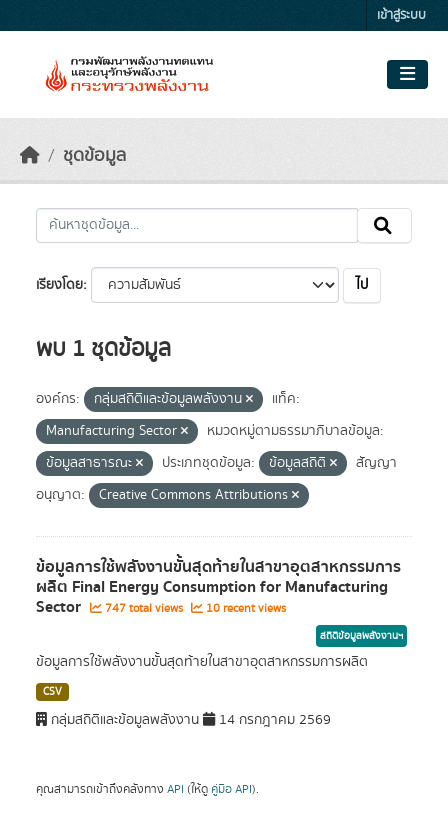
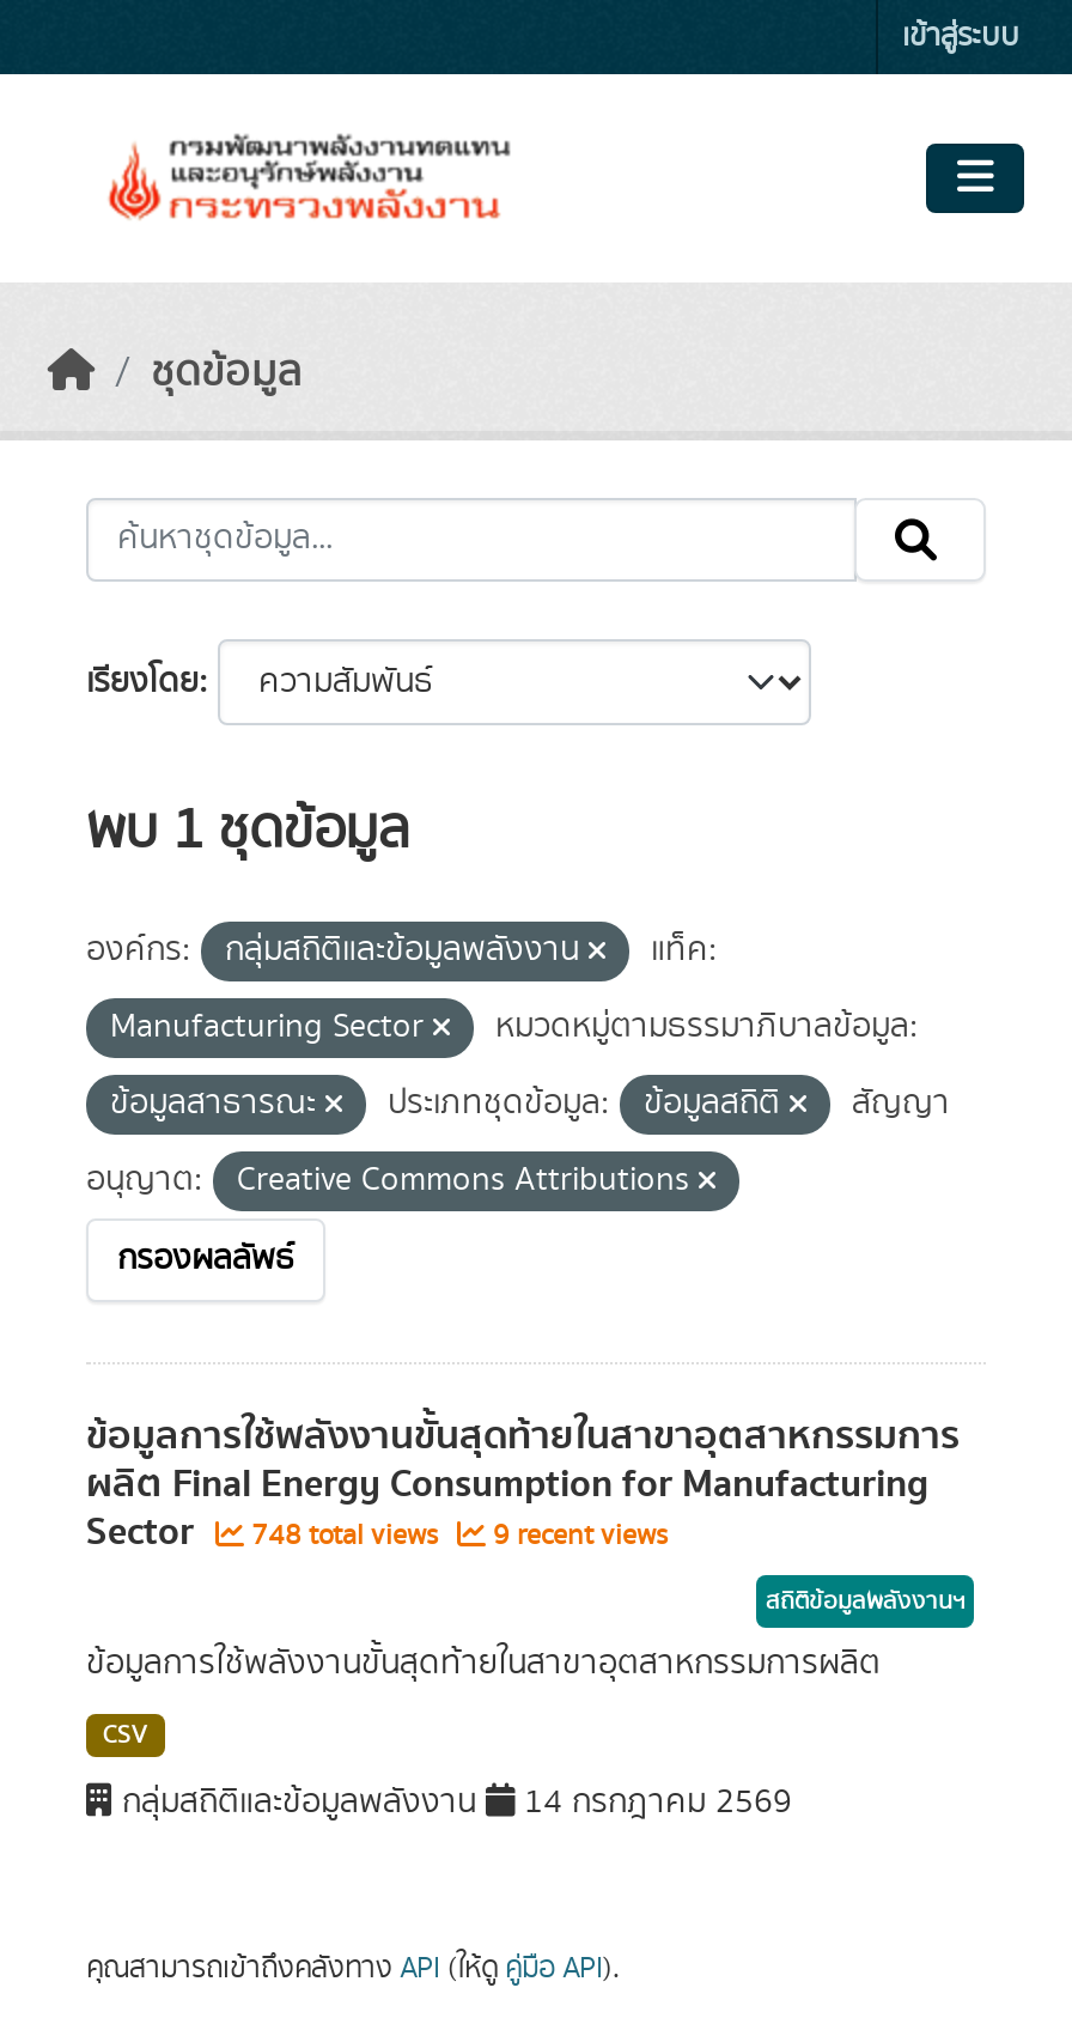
[356,275,368,295] ไป -> none
none -> [117,1235,294,1283] กรองผลลัพธ์
[102,600,186,617] 747 total views -> [244,1515,445,1556] 748 total views
[203,600,286,617] 10 recent views -> [486,1515,668,1556] 9 recent views

